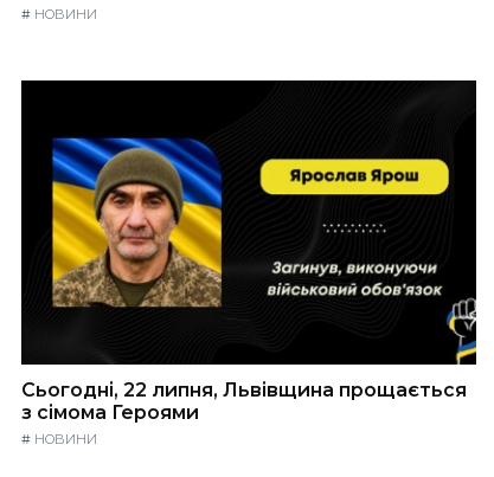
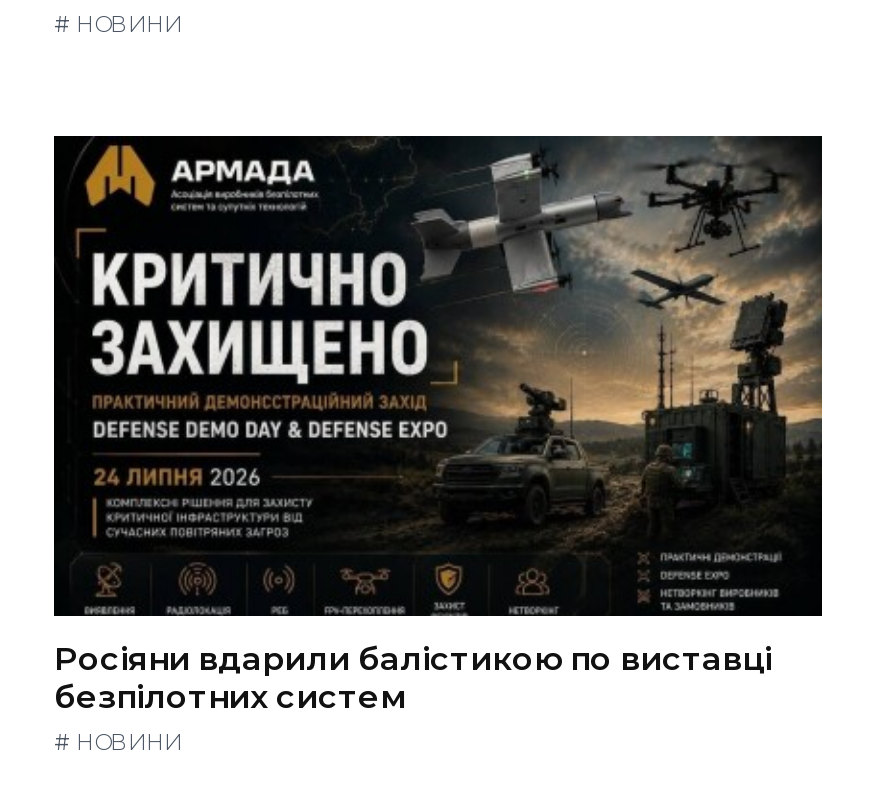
[21,80,477,423] [image] | Сьогодні, 22 липня, Львівщина прощається | з сімома Героями -> [54,136,824,715] [image] | Росіяни вдарили балістикою по виставці | безпілотних систем

